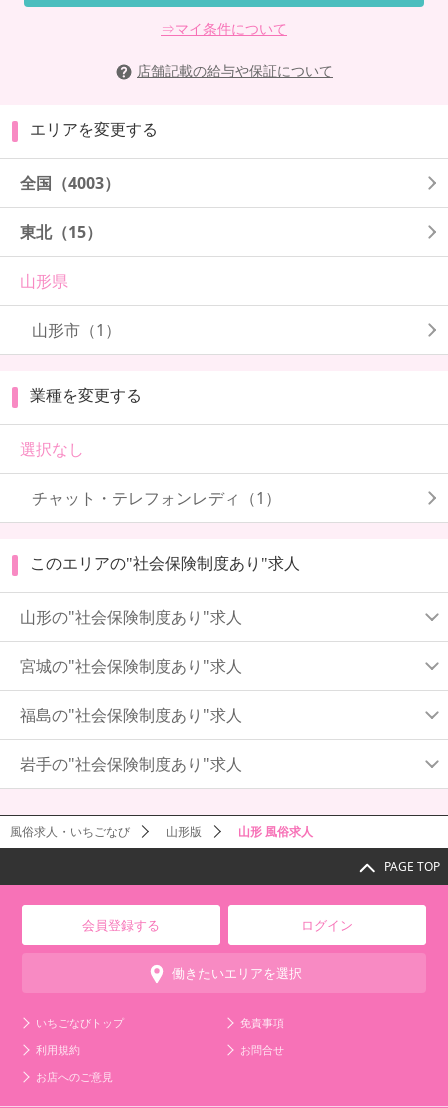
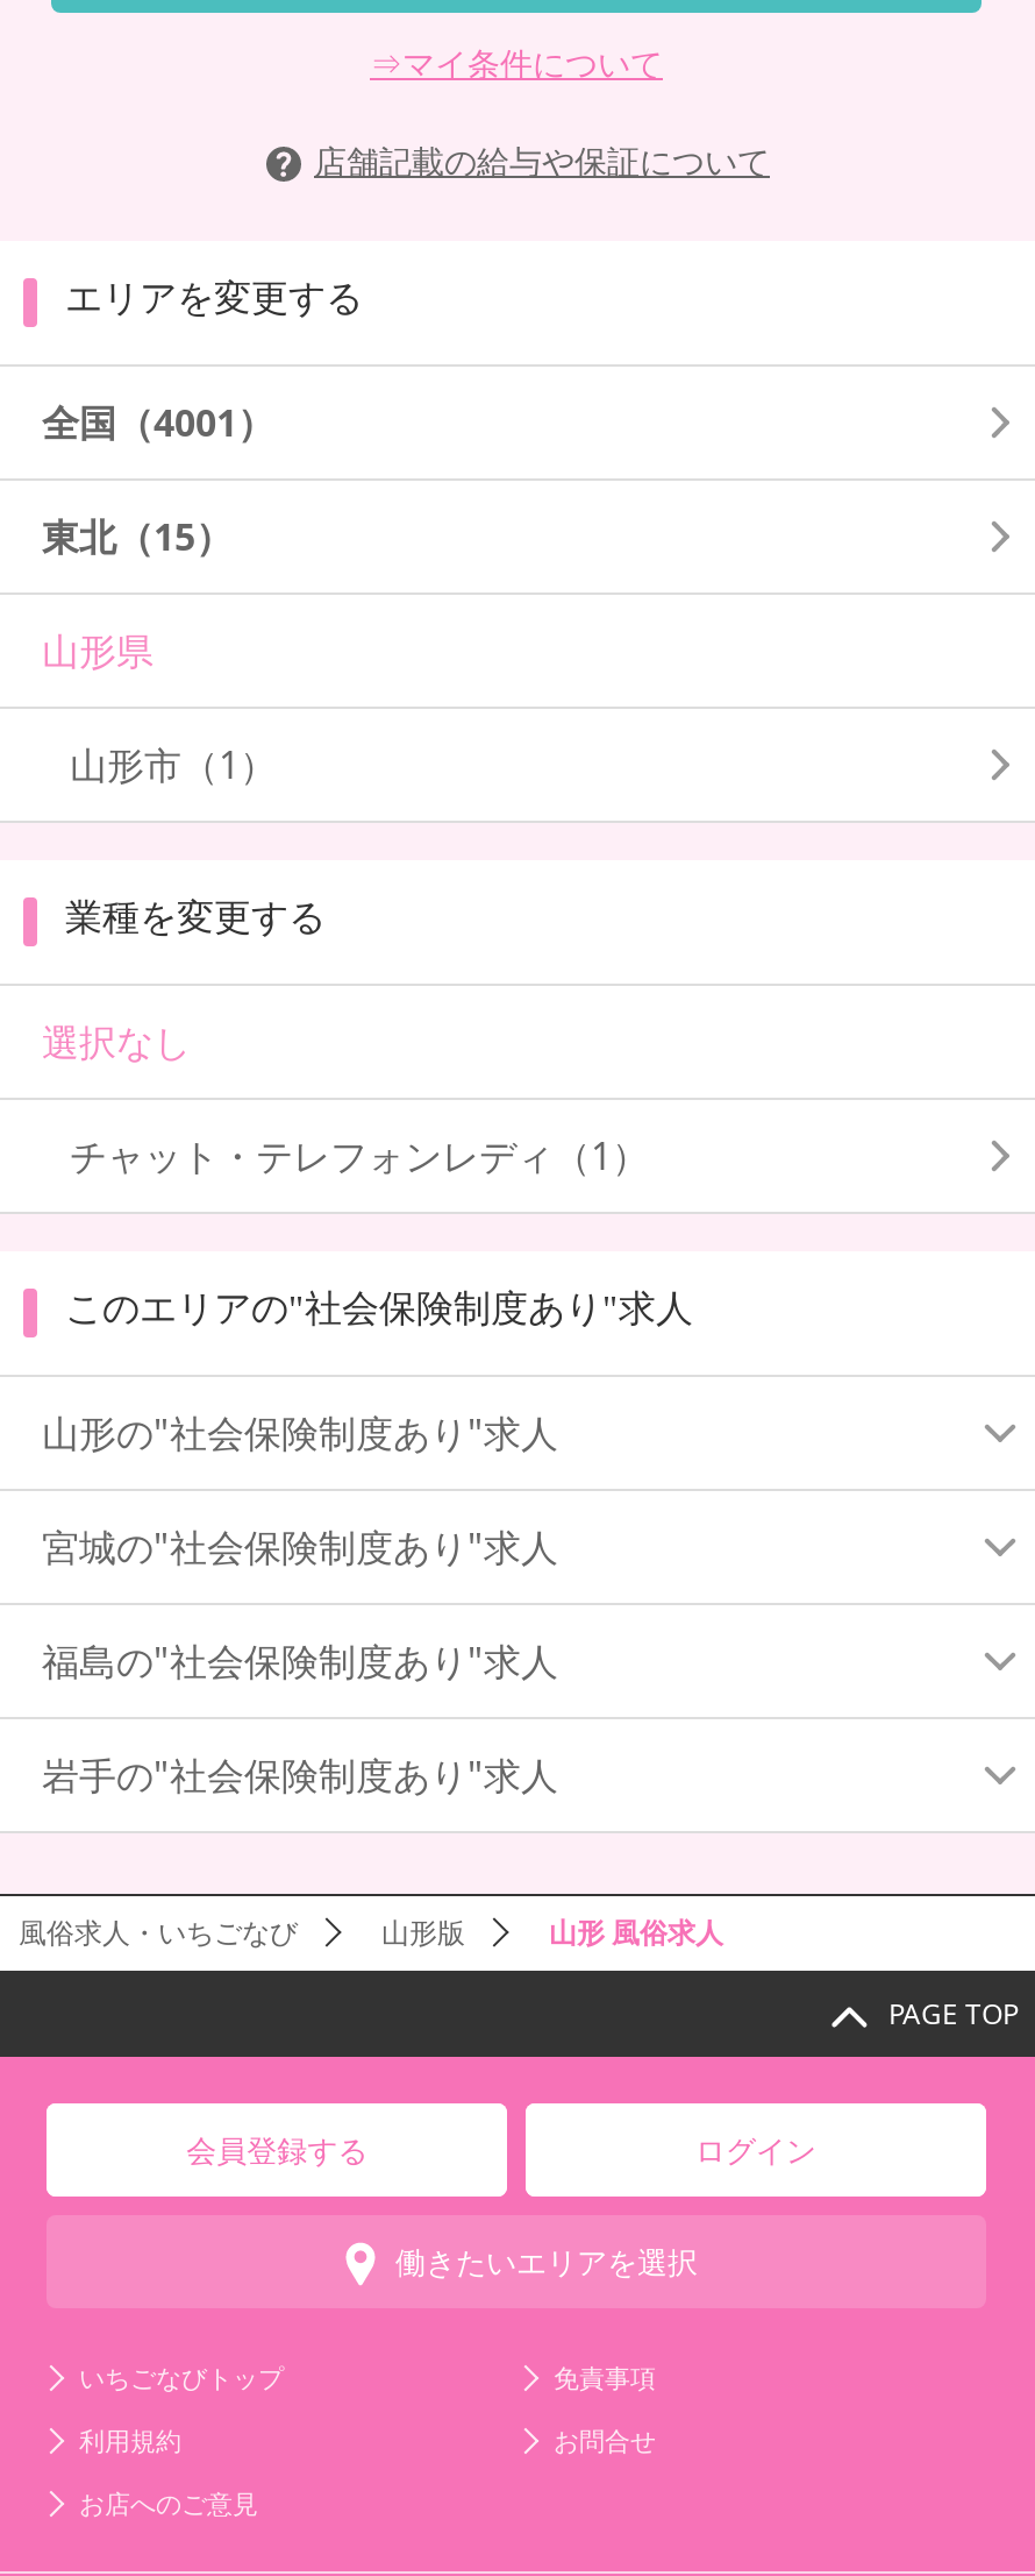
[20,172,120,194] 全国（4003） -> [42,396,274,448] 全国（4001）

